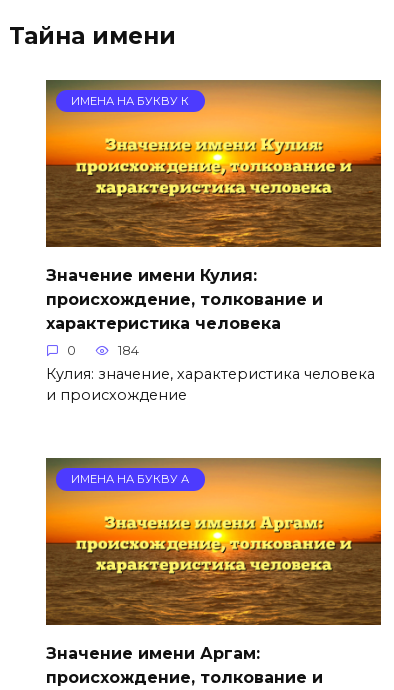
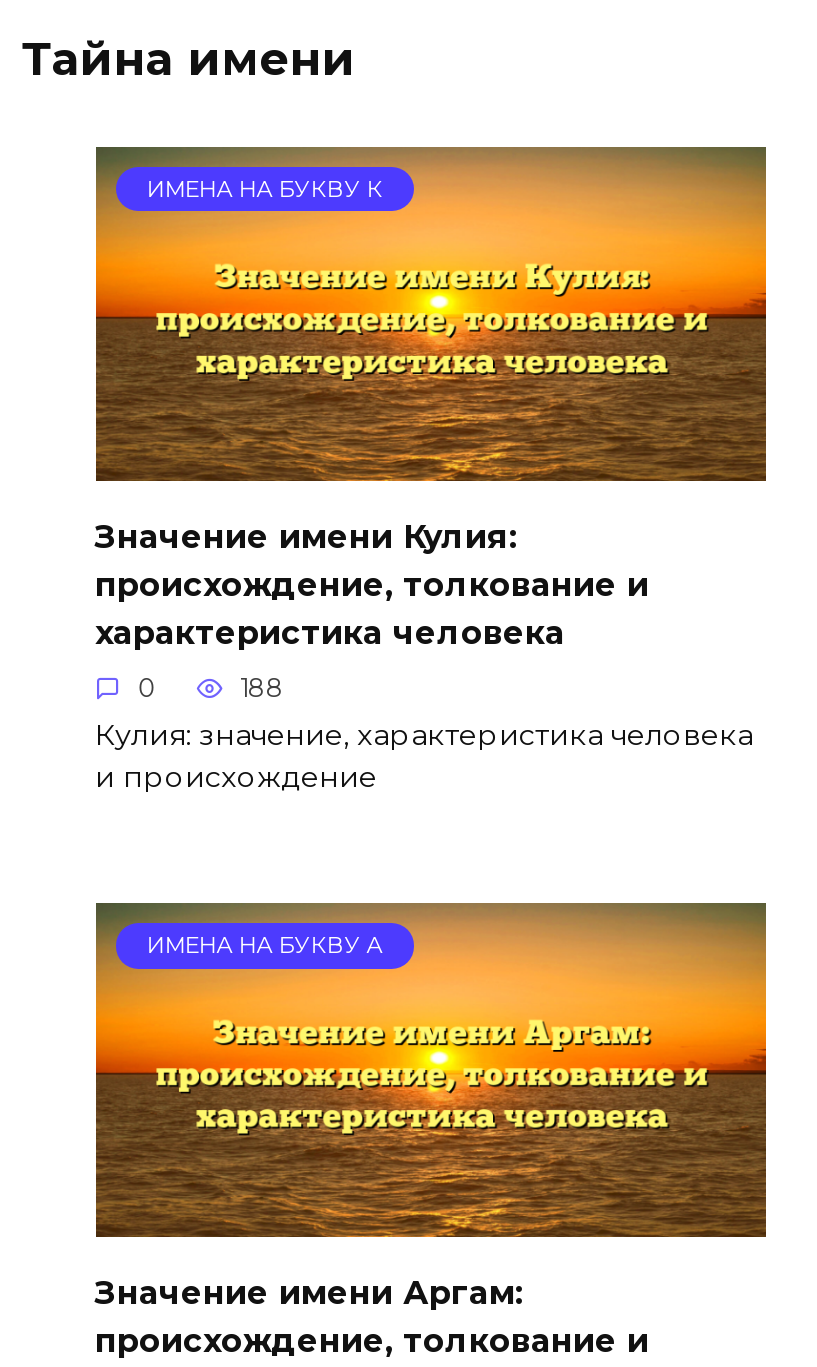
[118,343,139,358] 184 -> [240,674,284,704] 188

